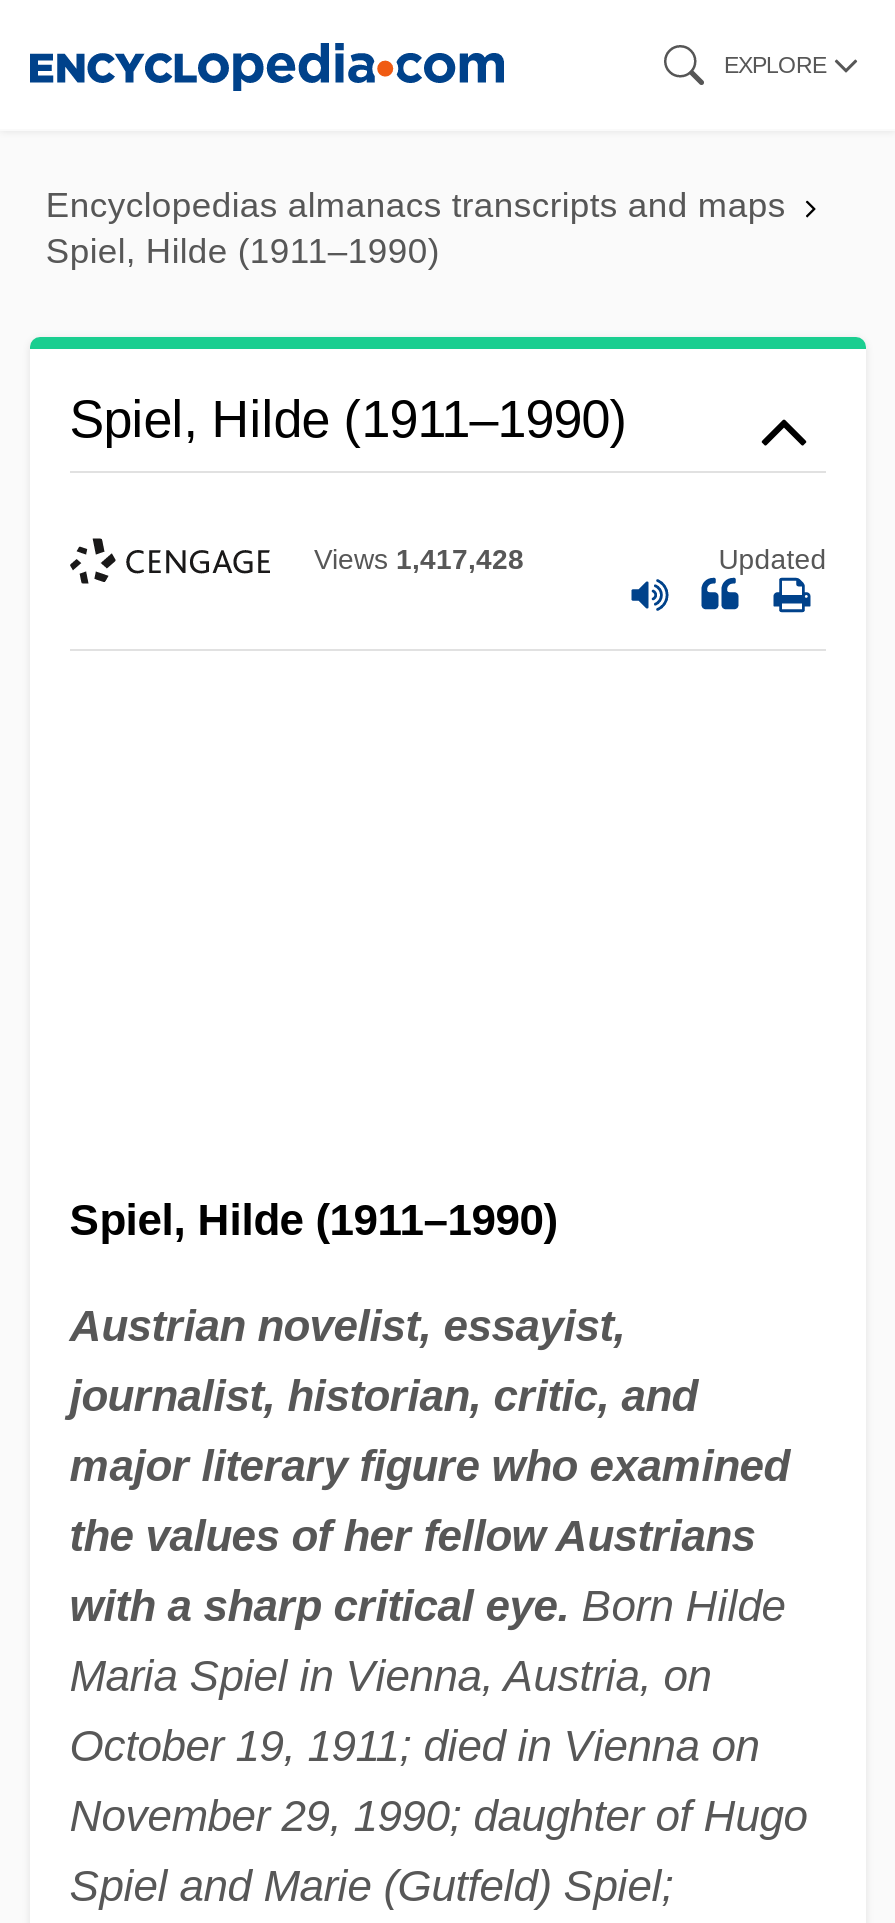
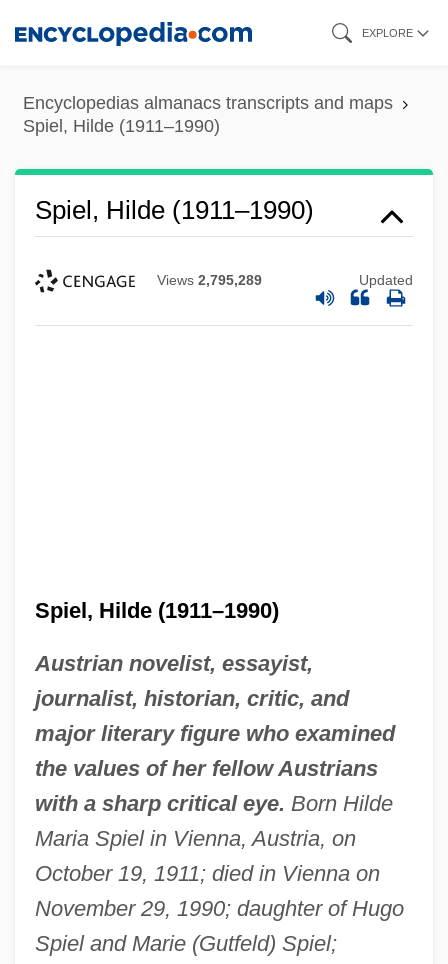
[314,544,524,576] Views 1,417,428 -> [157,272,262,288] Views 2,795,289

